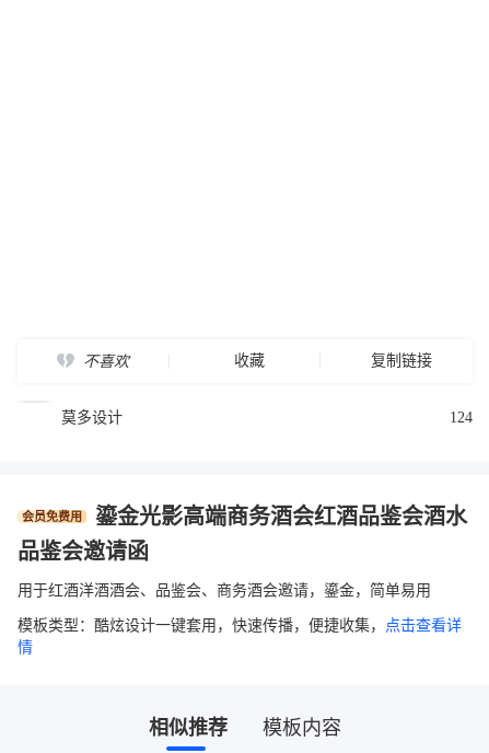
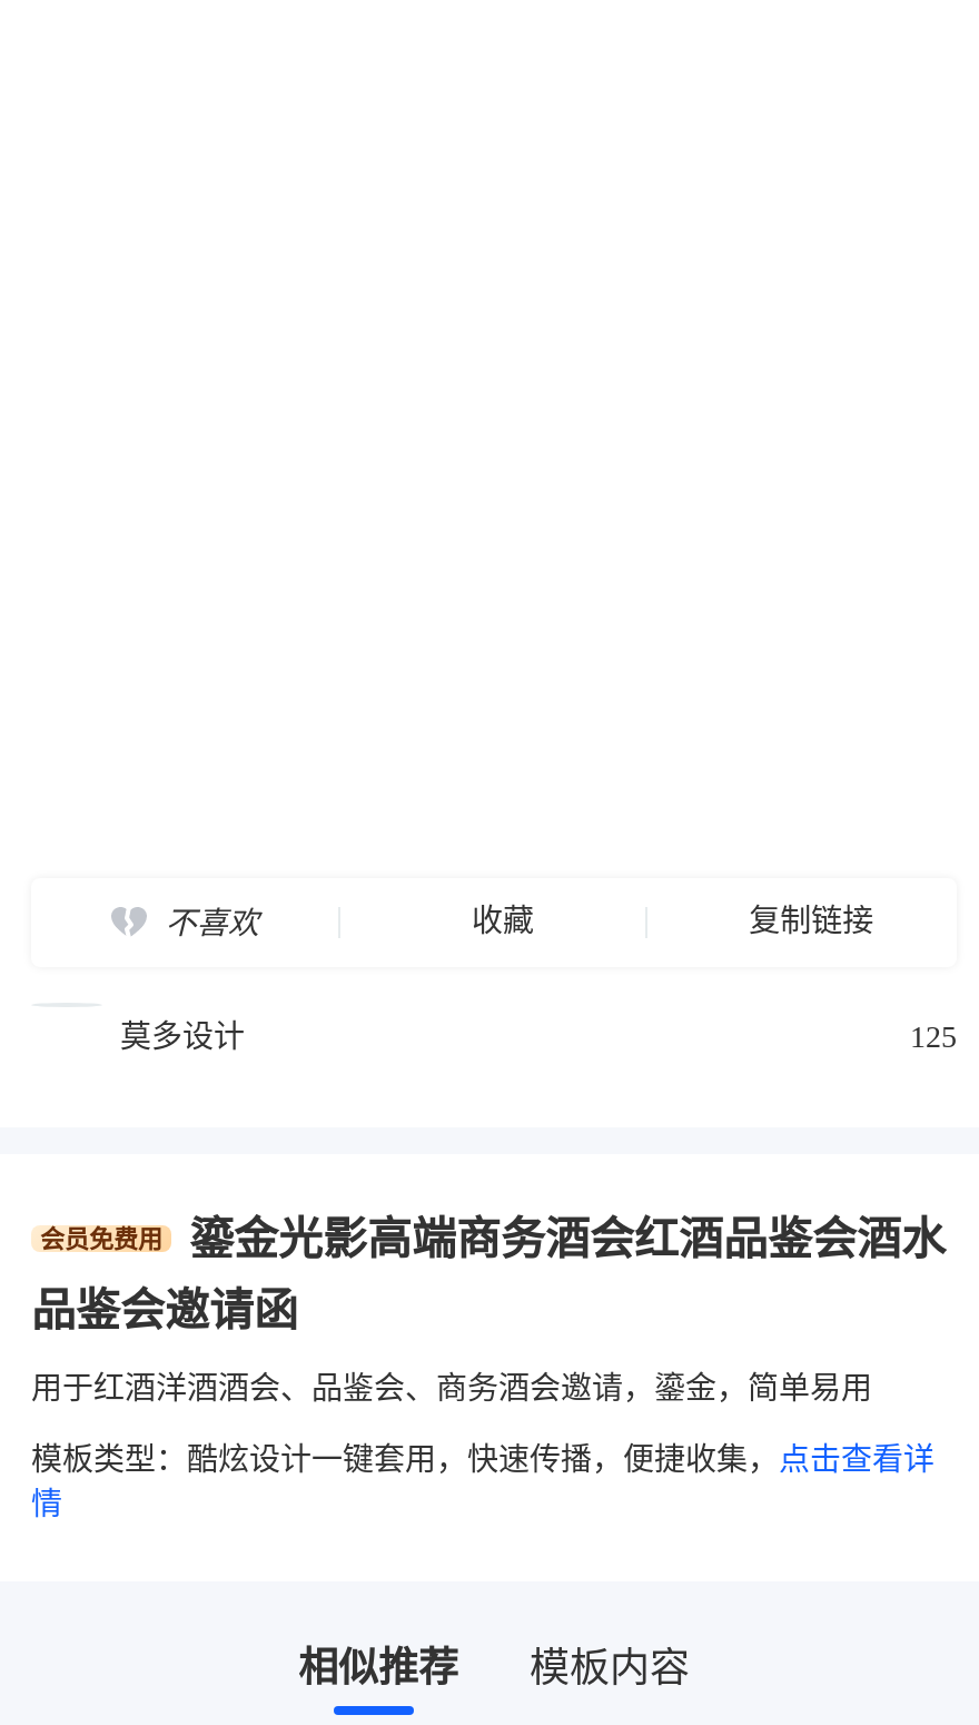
[450,409,473,426] 124 -> [910,1021,957,1054] 125

